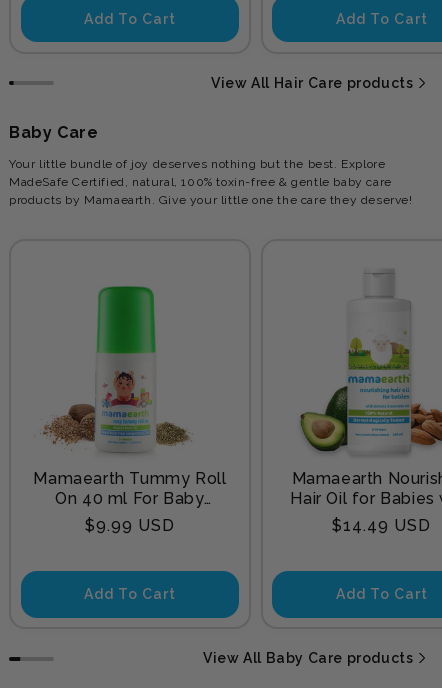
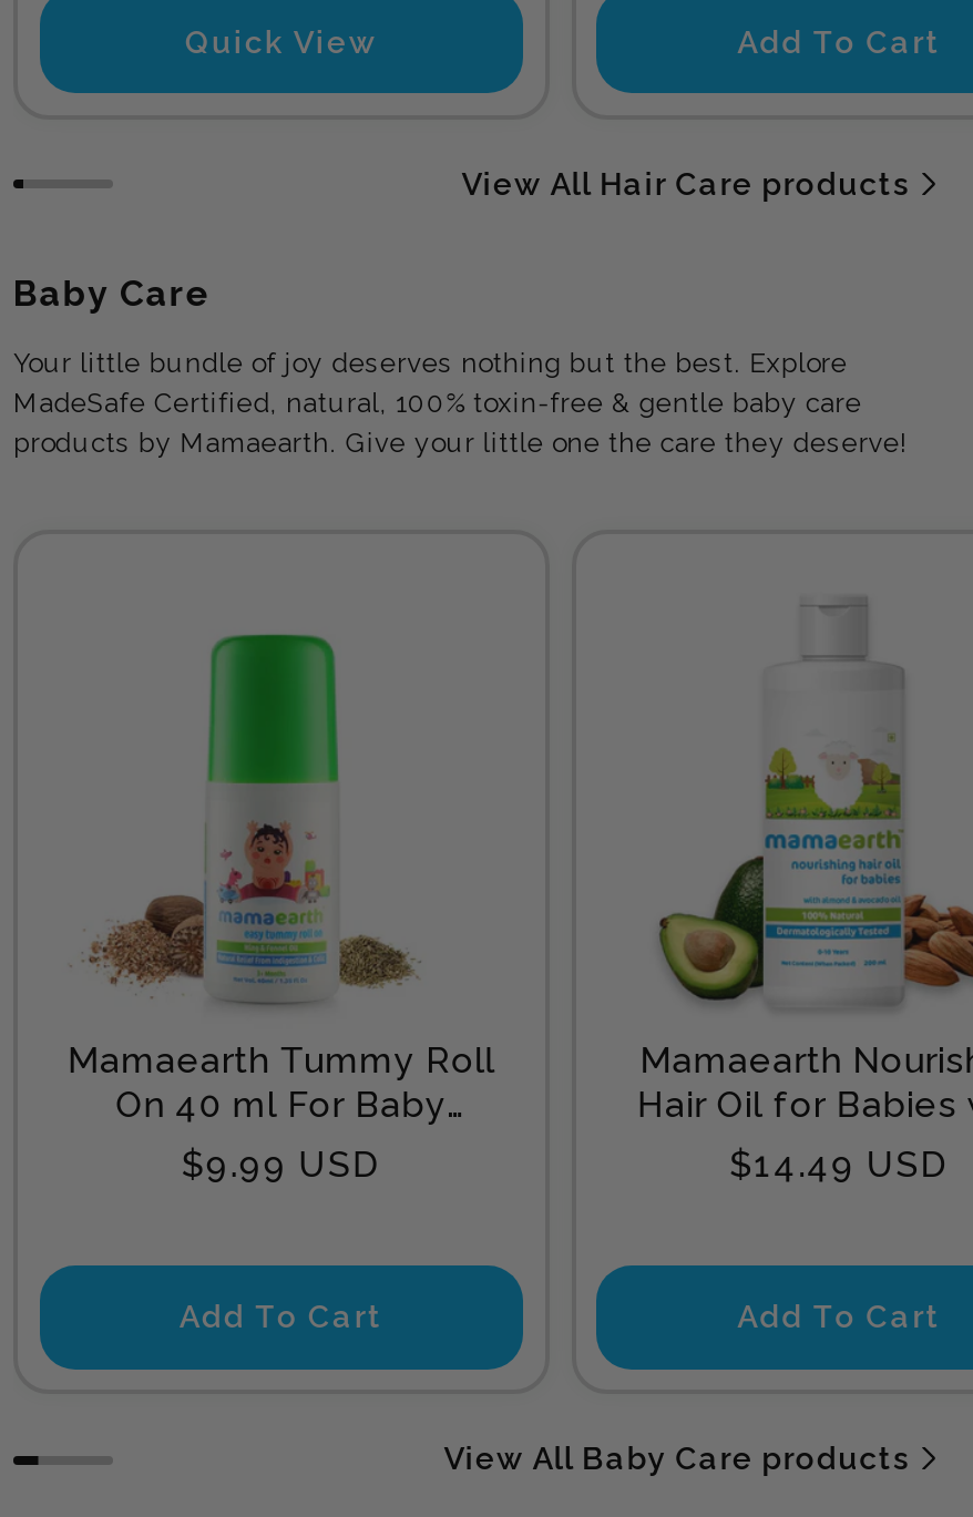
[84,11,176,27] Add To Cart -> none
none -> [185,24,378,59] Quick View

